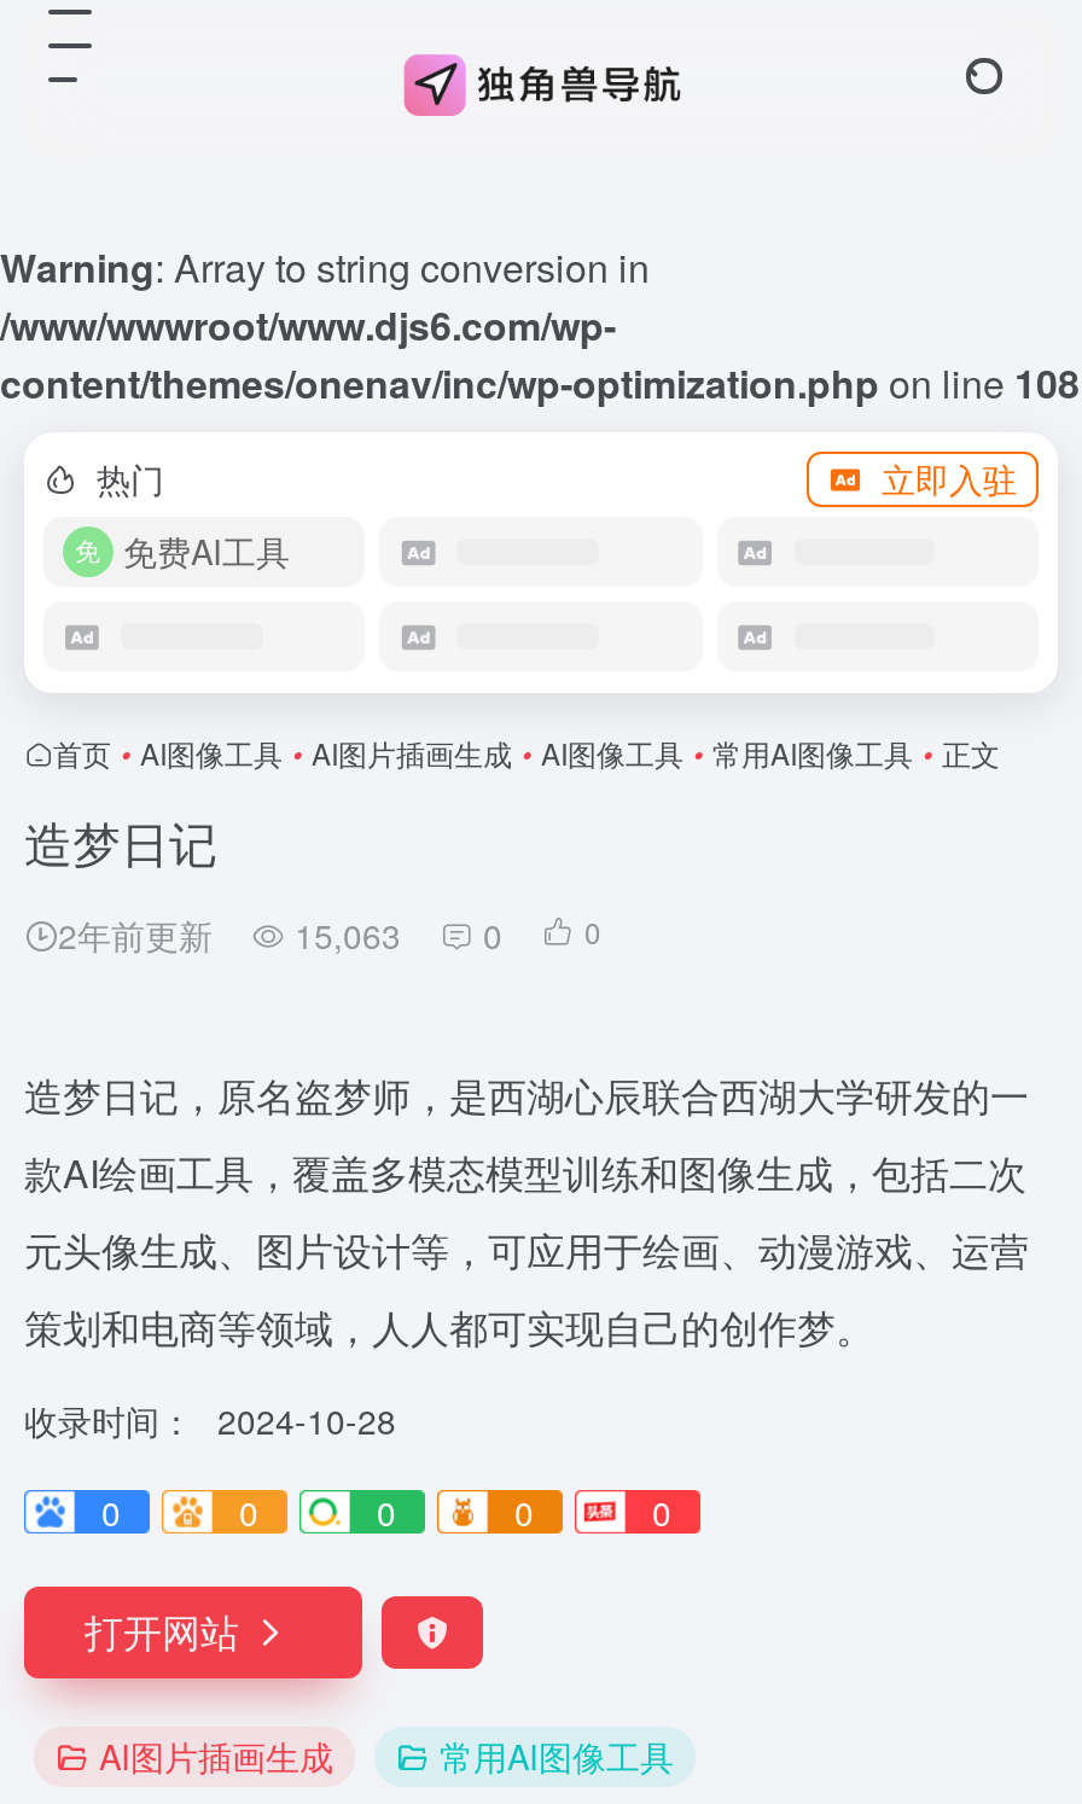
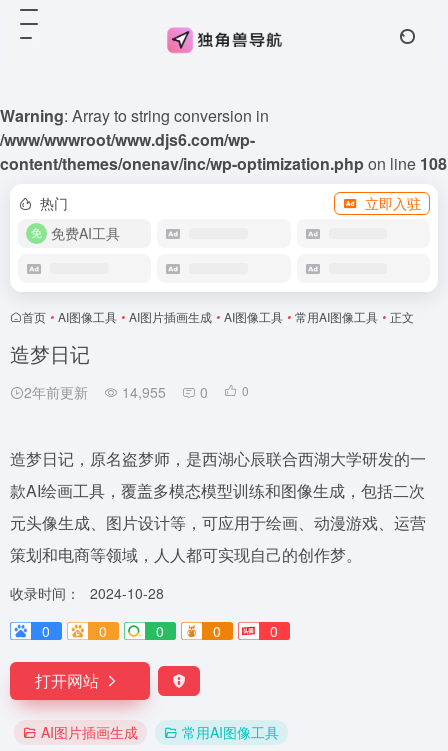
[58,910,601,959] 2年前更新 15,063 0 0 -> [24,382,249,402] 2年前更新 14,955 0 0

